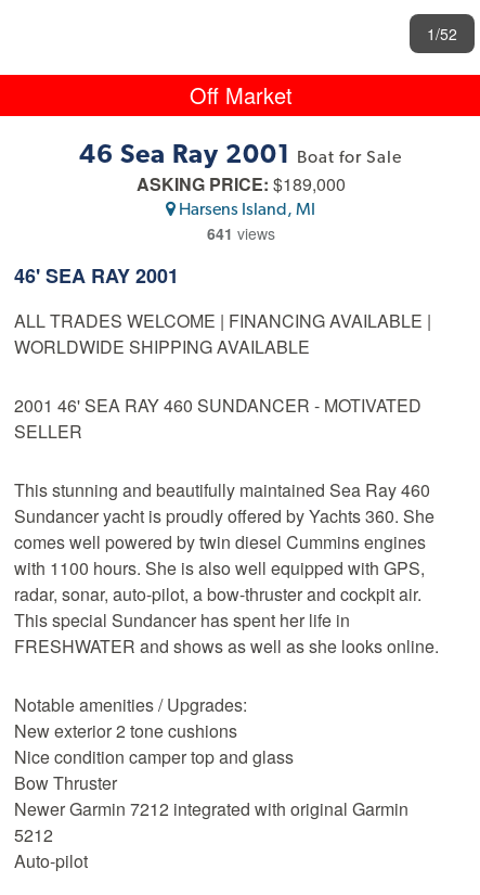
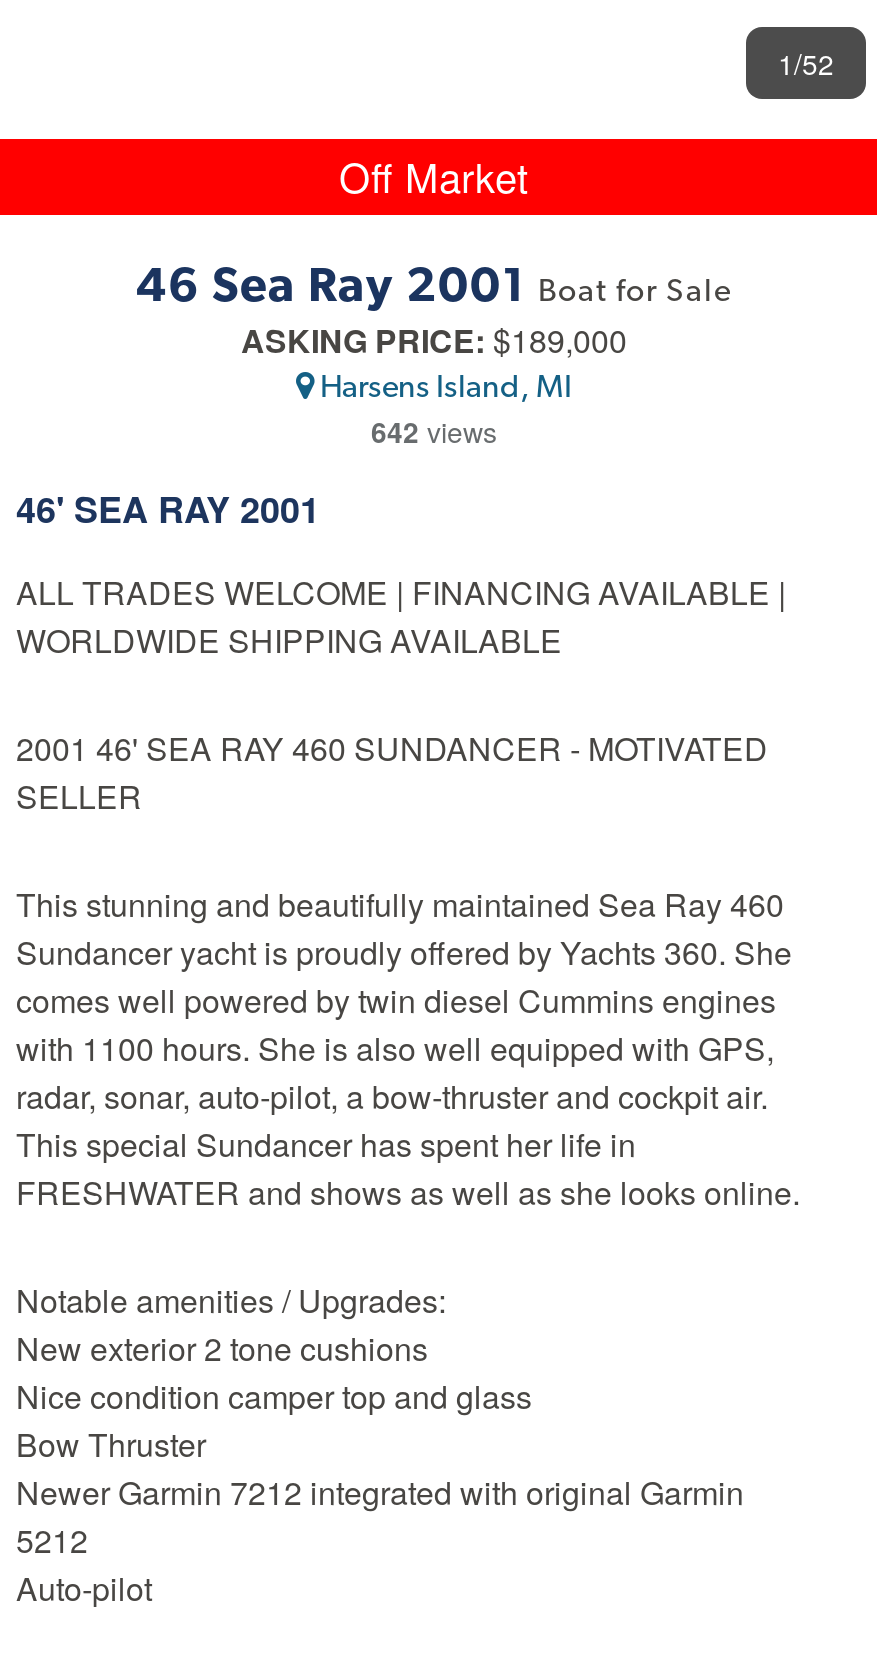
[206,222,275,244] 641 views -> [371,411,497,451] 642 views

